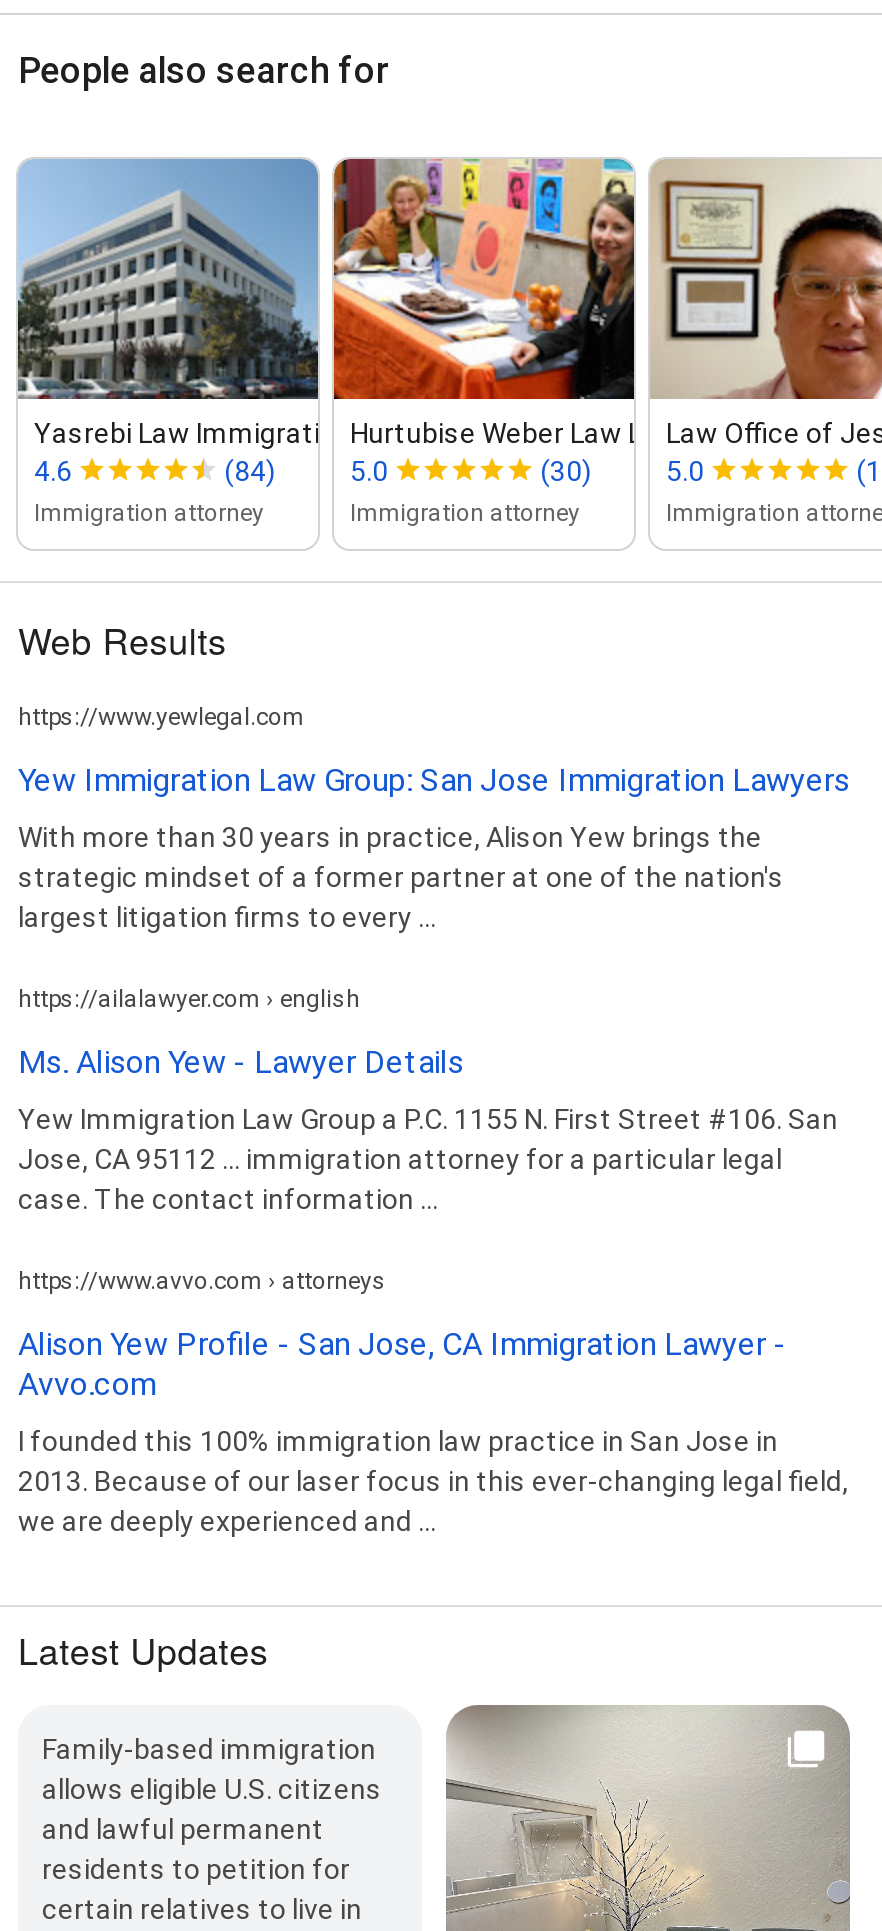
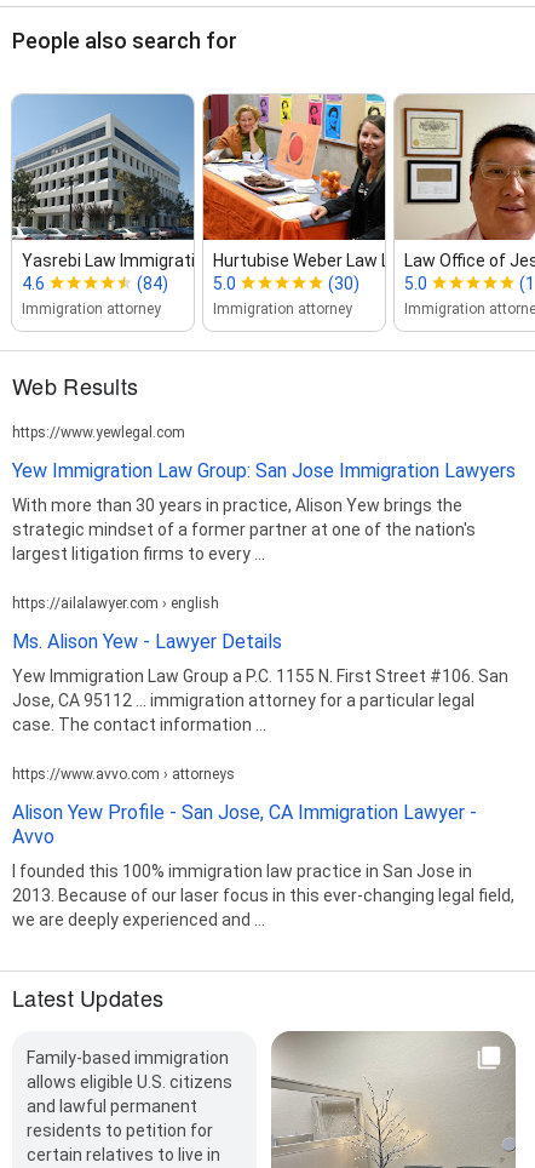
[18,1364,156,1402] Avvo.com -> [12,825,54,848] Avvo

